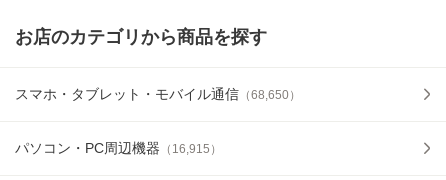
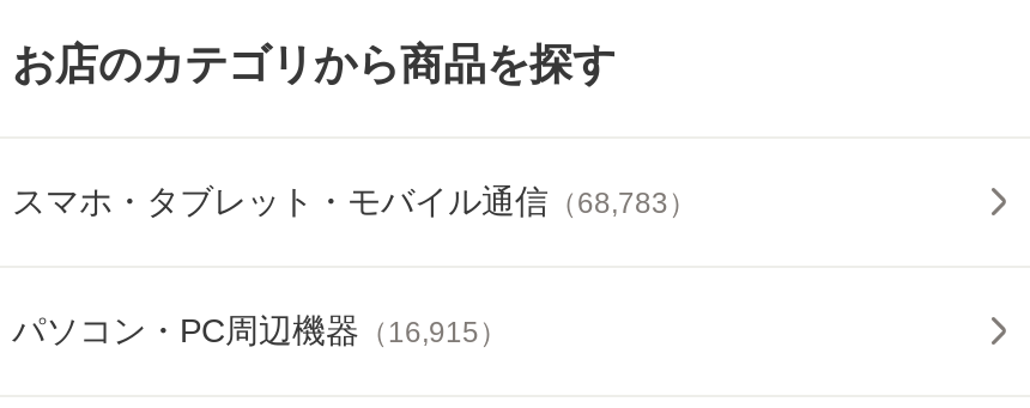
[15,86,301,102] スマホ・タブレット・モバイル通信（68,650） -> [12,183,697,221] スマホ・タブレット・モバイル通信（68,783）

